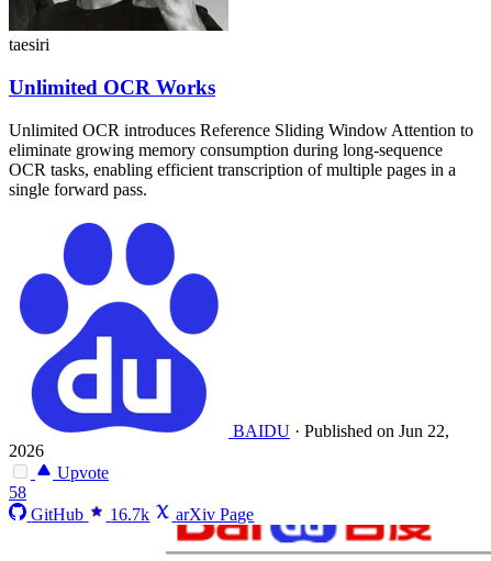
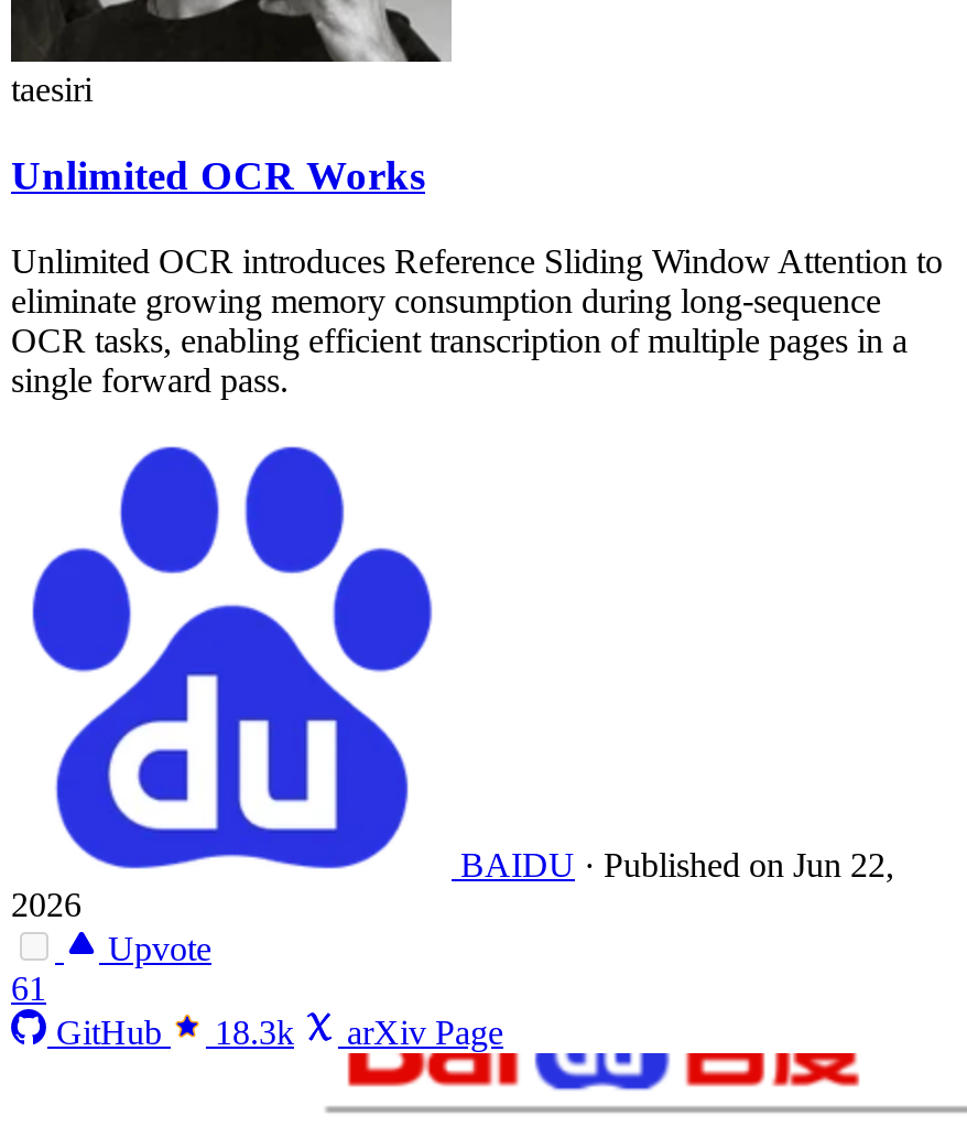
[9,483,26,501] 58 -> [11,968,46,1006] 61
[31,504,254,523] GitHub 16.7k arXiv Page -> [56,1012,503,1050] GitHub 18.3k arXiv Page

